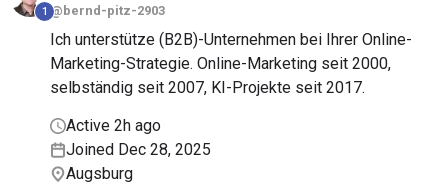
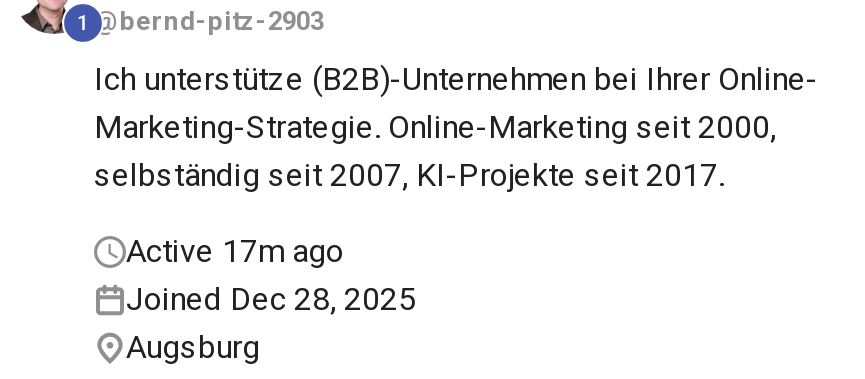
[66,116,161,135] Active 2h ago -> [126,232,344,270] Active 17m ago

